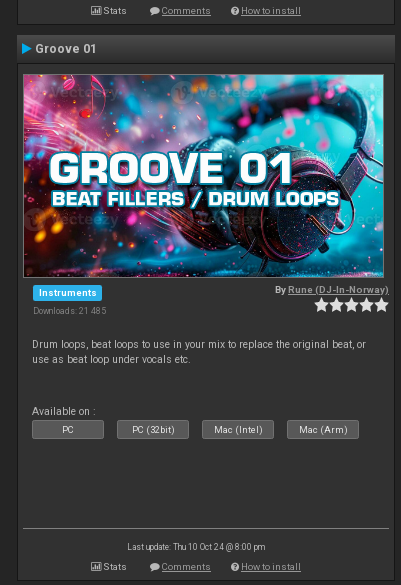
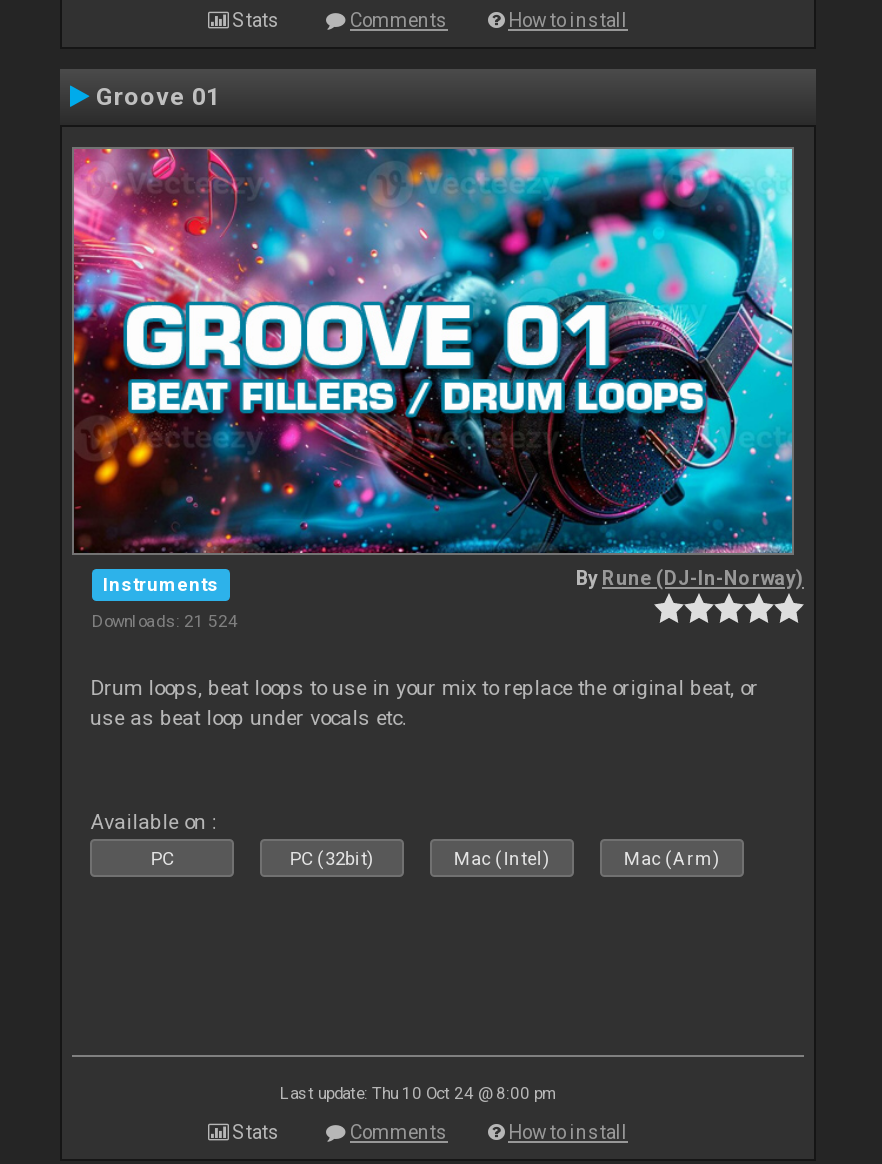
[33,306,106,316] Downloads: 21 485 -> [92,610,238,630] Downloads: 21 524

